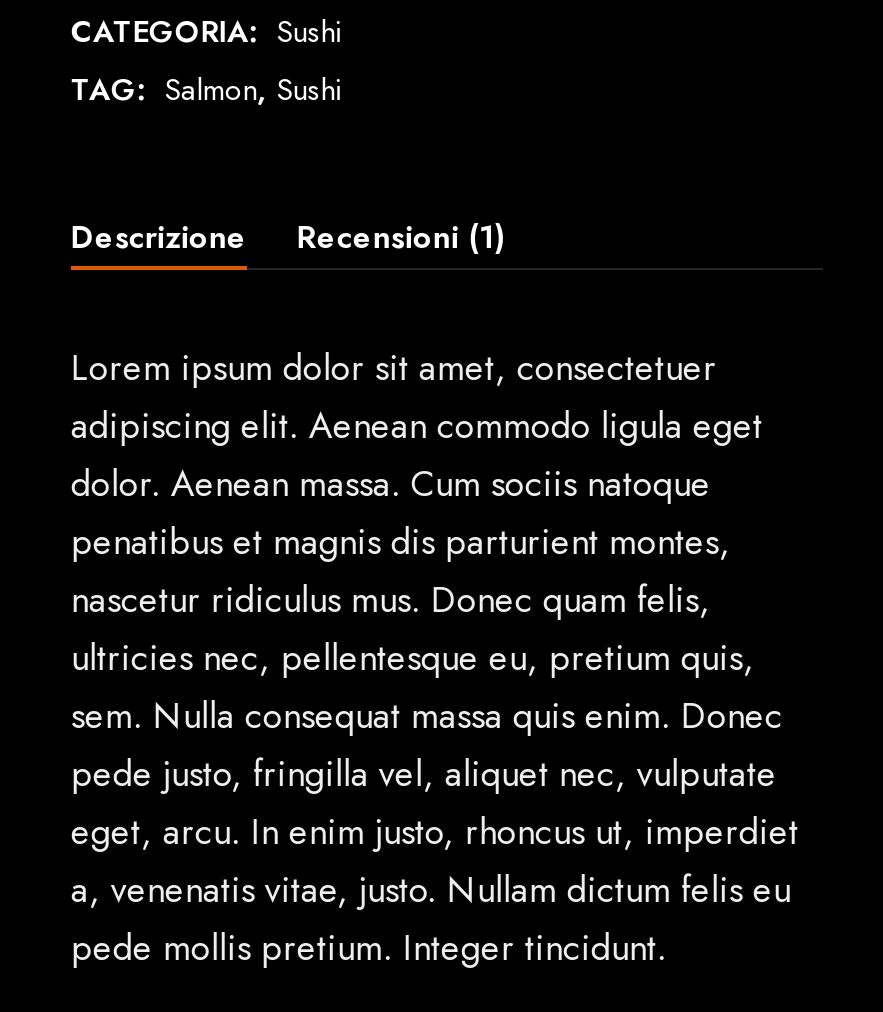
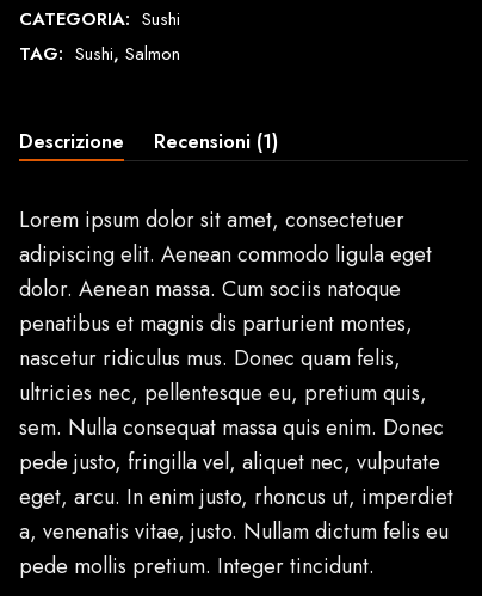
[71,68,341,112] TAG: Salmon, Sushi -> [19,41,180,67] TAG: Sushi, Salmon

